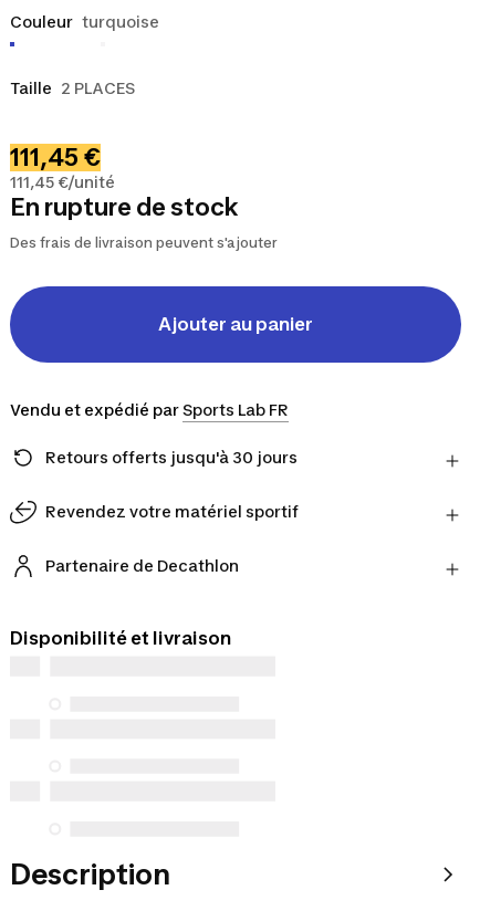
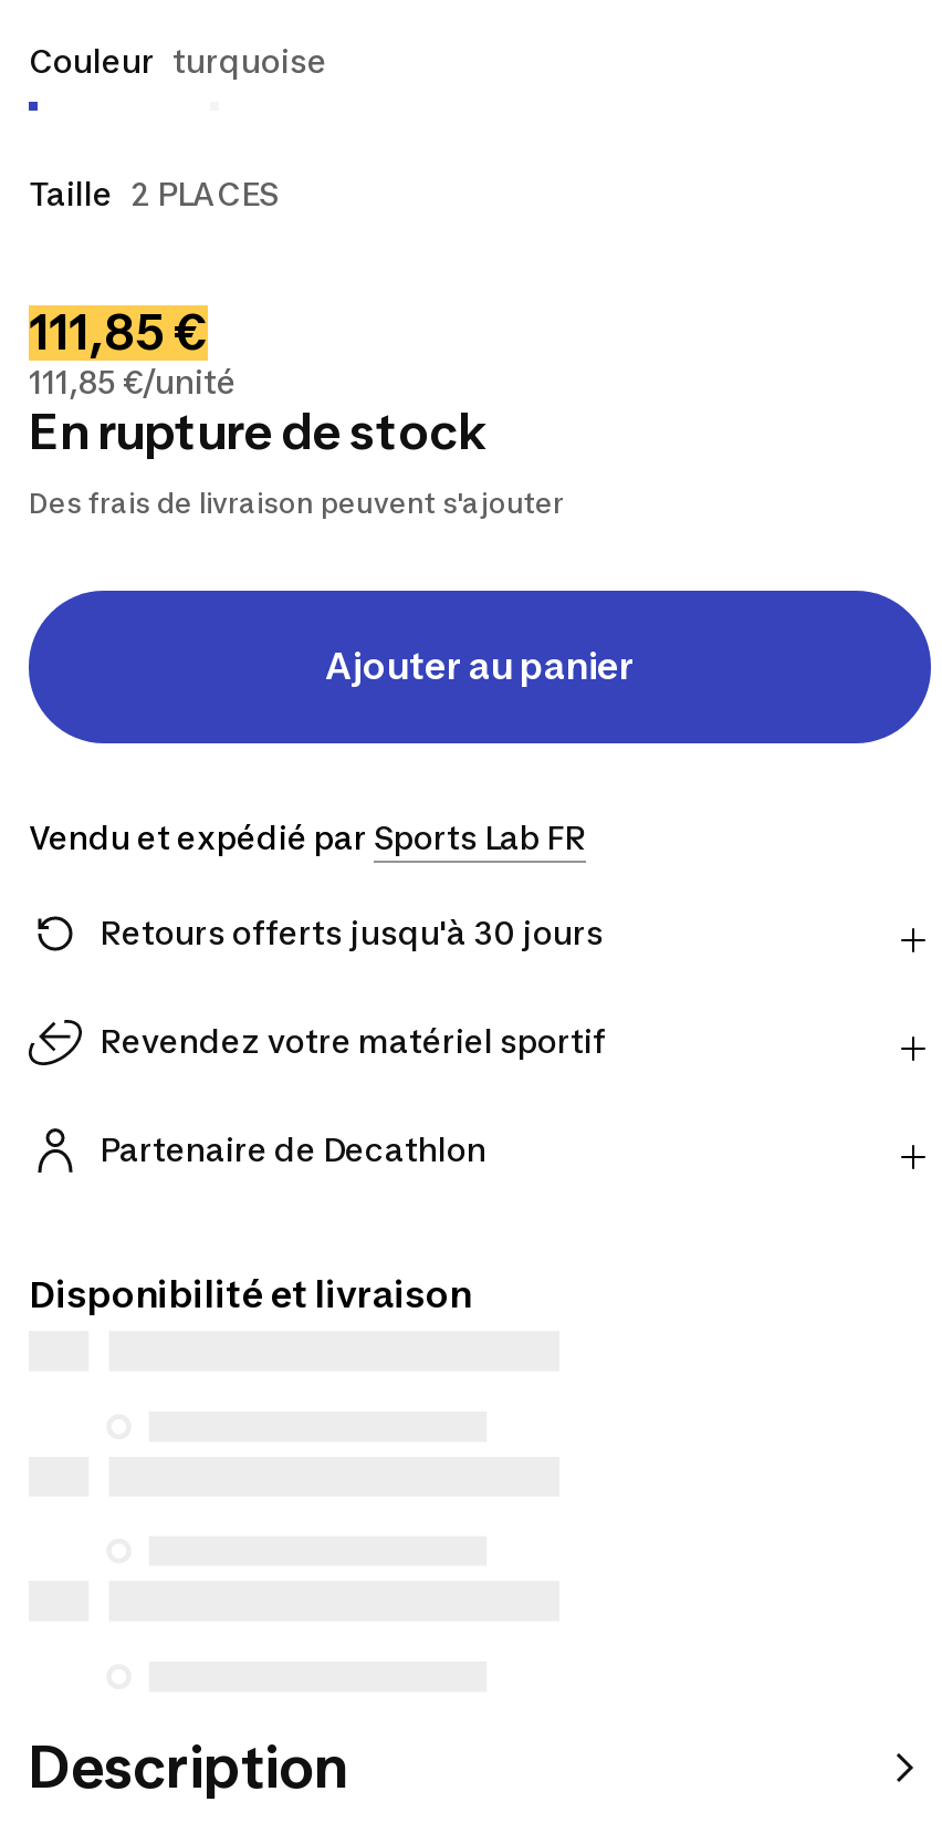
[10,143,101,171] 111,45 € -> [29,303,208,361] 111,85 €
[10,172,115,191] 111,45 €/unité -> [29,363,237,400] 111,85 €/unité

